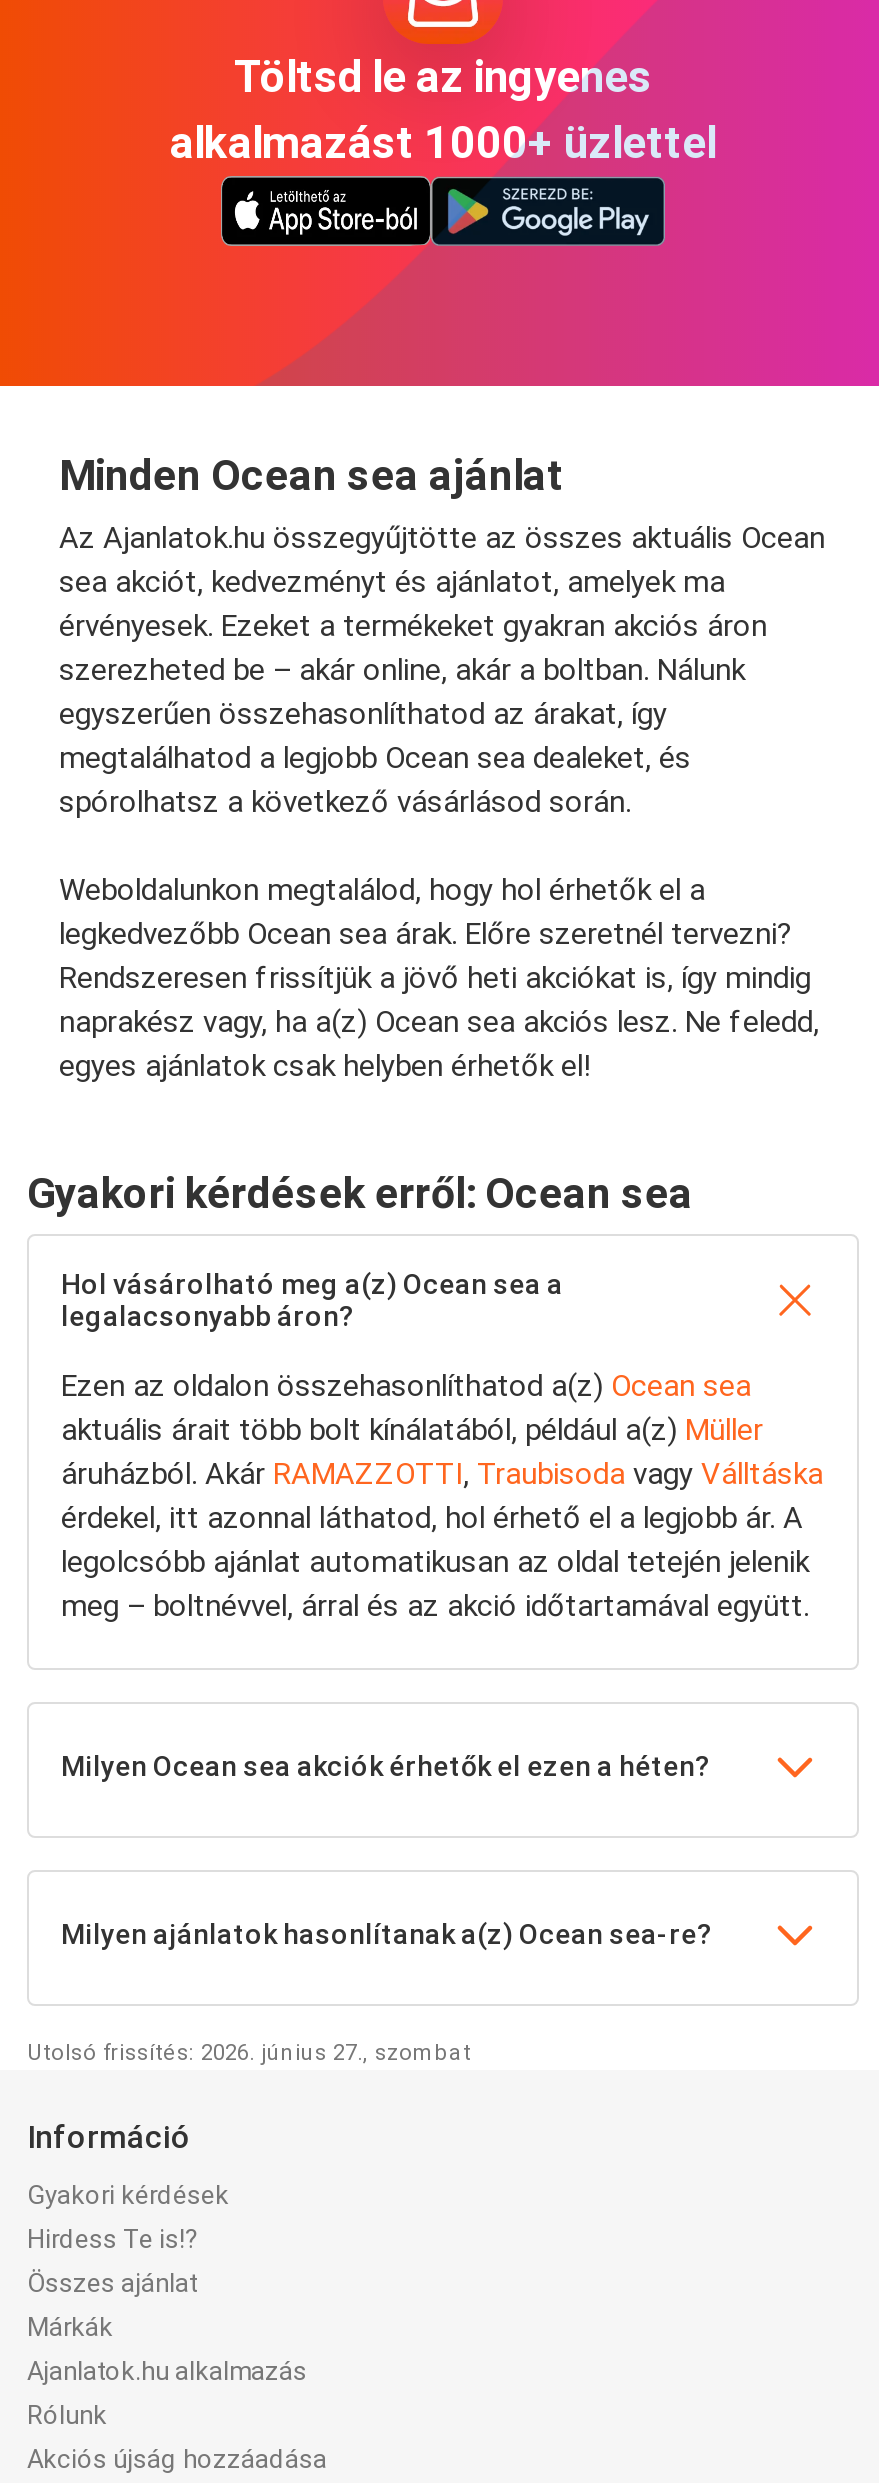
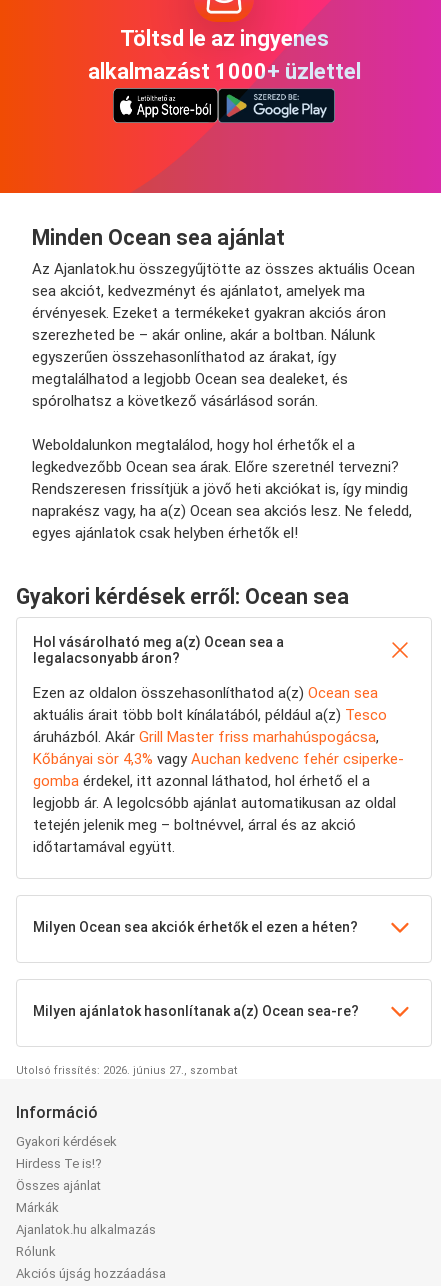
[61,1411,823,1623] aktuális árait több bolt kínálatából, például a(z) Müller | áruházból. Akár RAMAZZOTTI, Traubisoda vagy Válltáska | érdekel, itt azonnal láthatod, hol érhető el a legjobb ár. A | legolcsóbb ajánlat automatikusan az oldal tetején jelenik | meg – boltnévvel, árral és az akció időtartamával együtt. -> [33,705,404,855] aktuális árait több bolt kínálatából, például a(z) Tesco | áruházból. Akár Grill Master friss marhahúspogácsa, | Kőbányai sör 4,3% vagy Auchan kedvenc fehér csiperke- | gomba érdekel, itt azonnal láthatod, hol érhető el a | legjobb ár. A legolcsóbb ajánlat automatikusan az oldal | tetején jelenik meg – boltnévvel, árral és az akció | időtartamával együtt.

